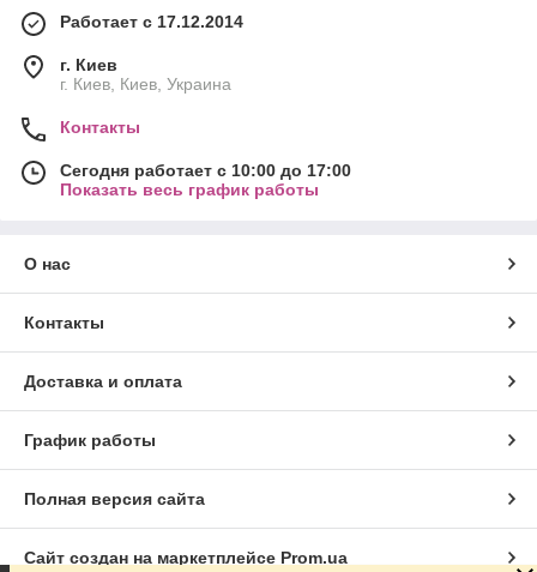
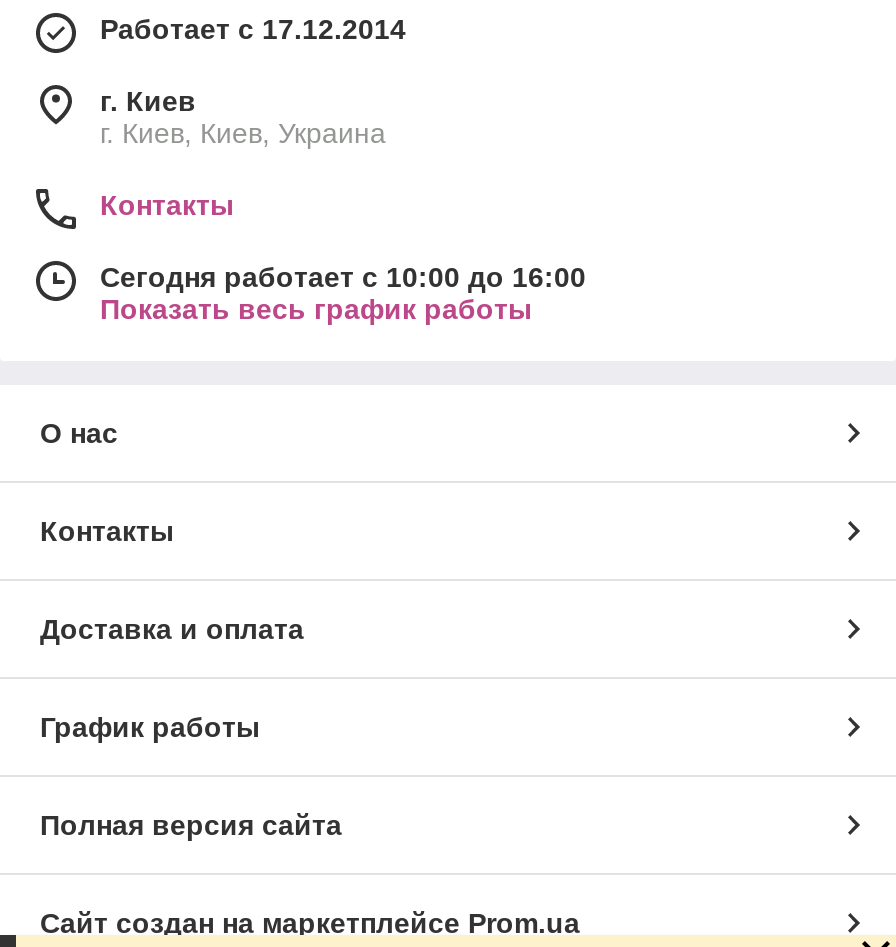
[60,160,351,180] Сегодня работает с 10:00 до 17:00 -> [100,261,586,293] Сегодня работает с 10:00 до 16:00

